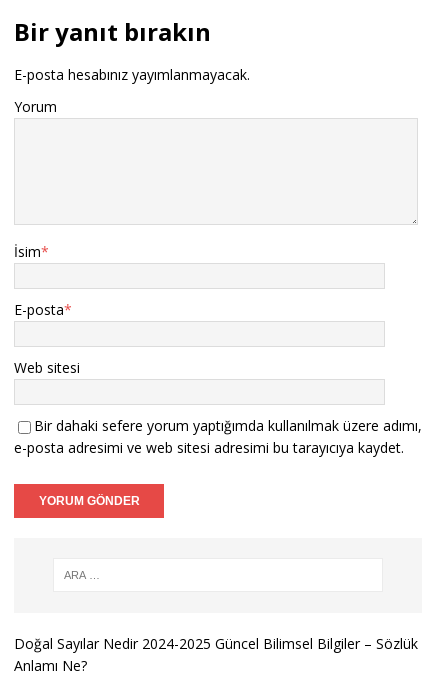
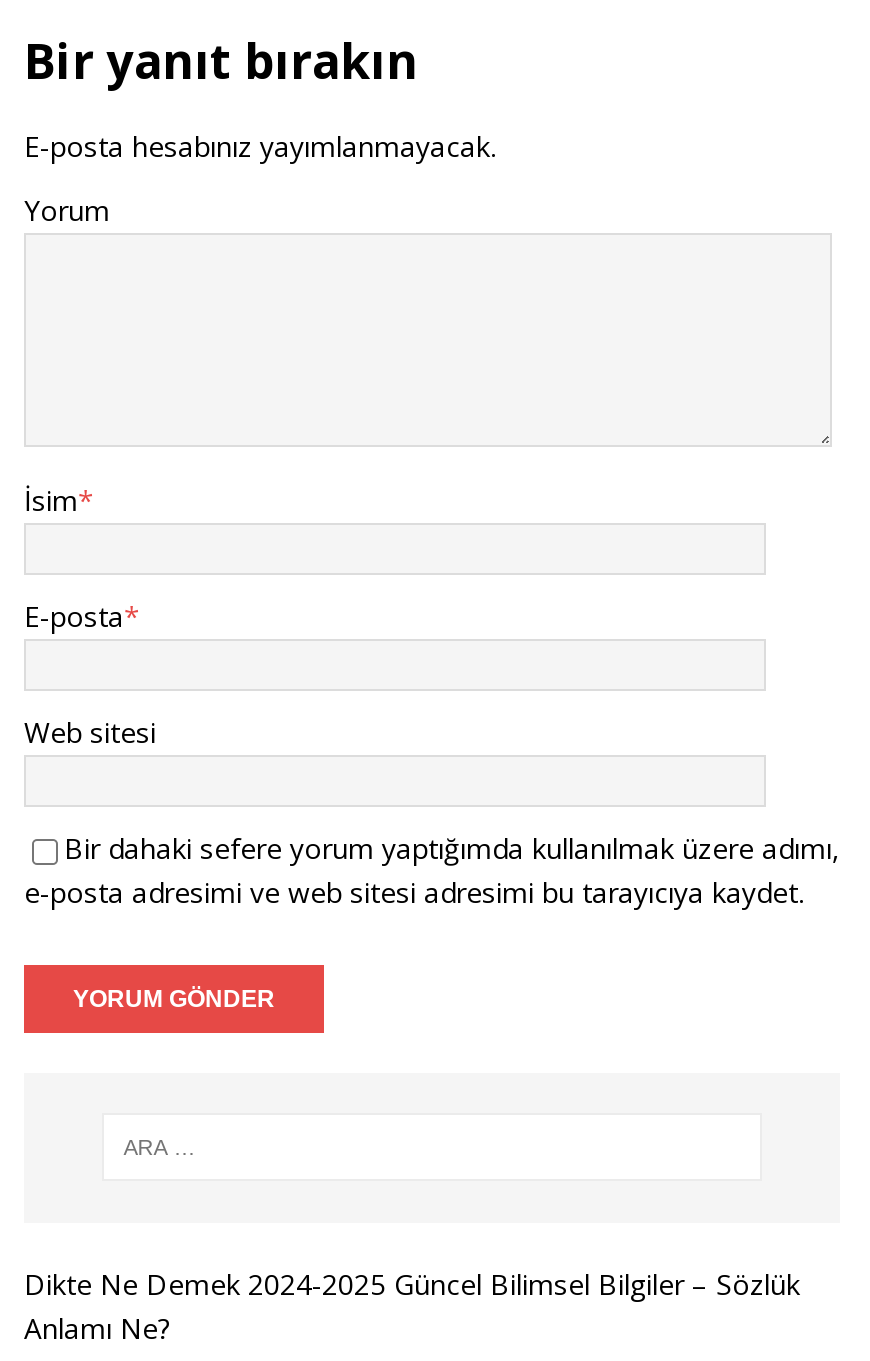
[14,634,418,653] Doğal Sayılar Nedir 2024-2025 Güncel Bilimsel Bilgiler – Sözlük -> [24,1264,800,1302] Dikte Ne Demek 2024-2025 Güncel Bilimsel Bilgiler – Sözlük

